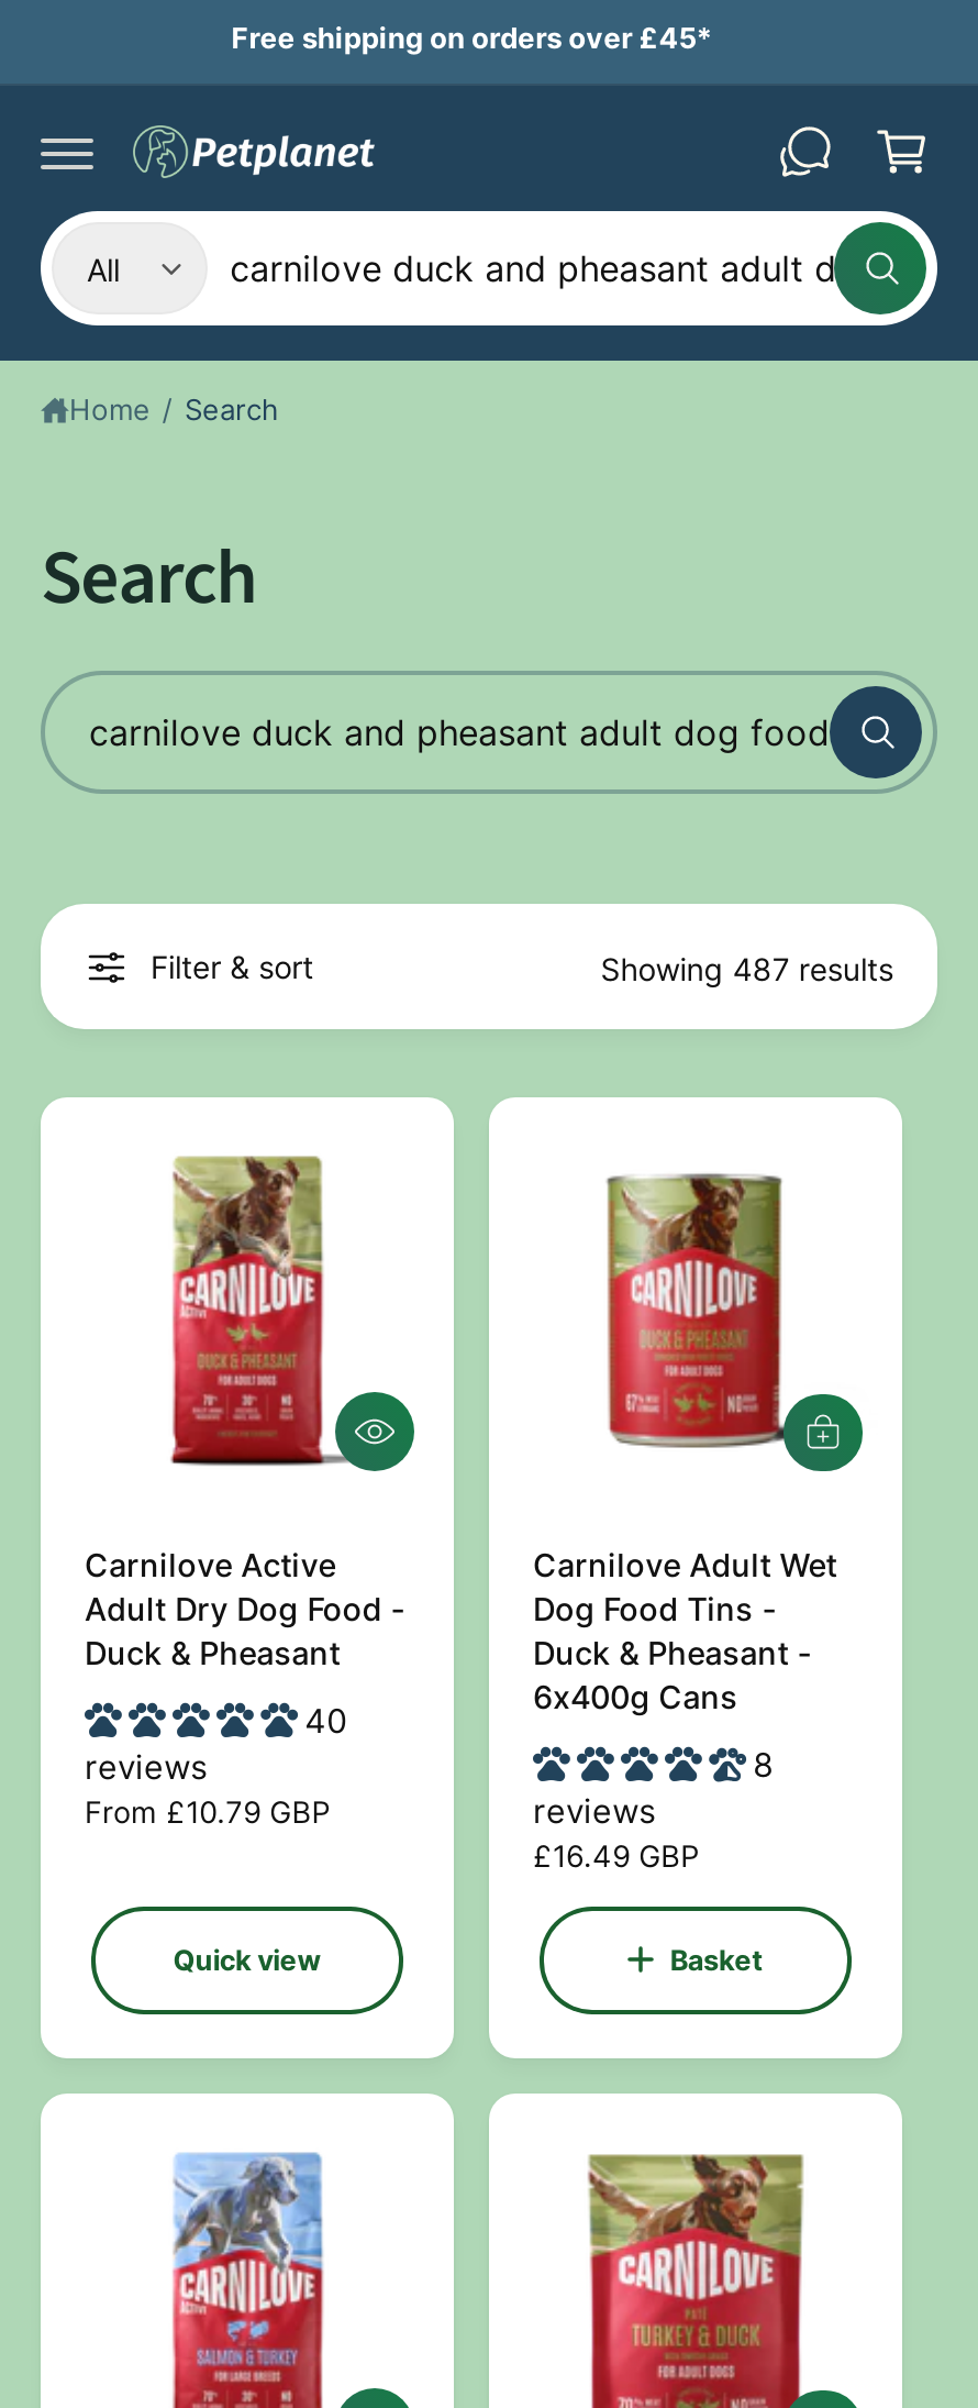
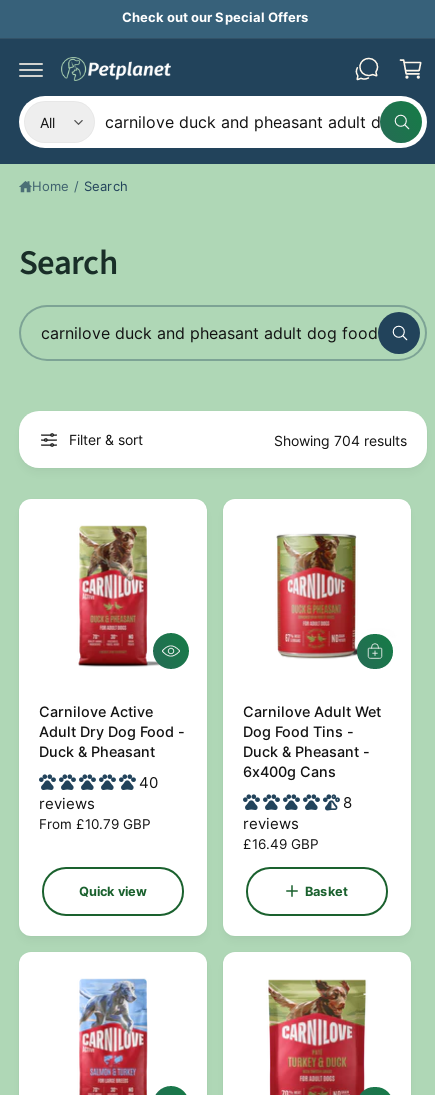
[231,20,711,55] Free shipping on orders over £45* -> [122,9,308,25] Check out our Special Offers
[600,949,893,986] Showing 487 results -> [274,431,407,448] Showing 704 results

